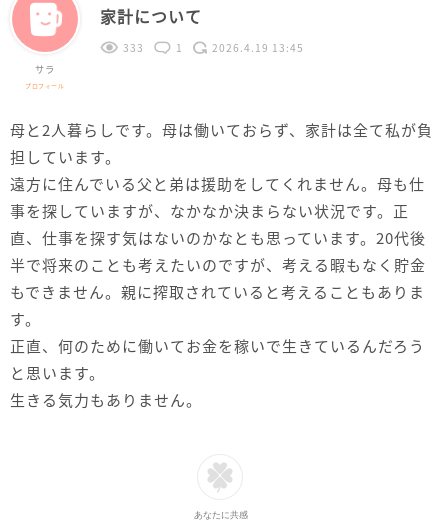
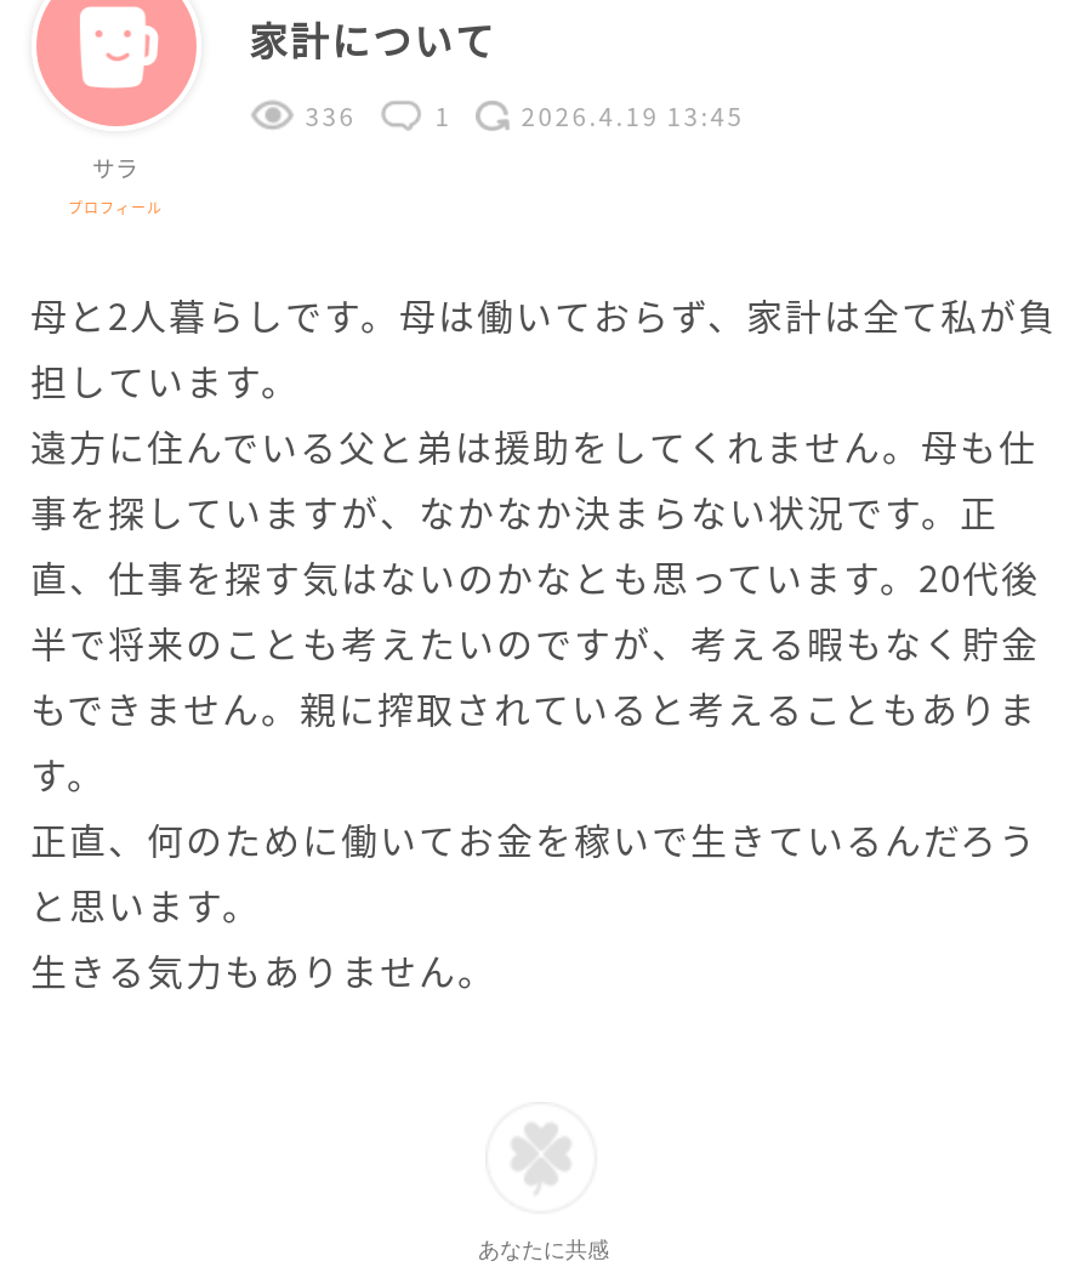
[123,40,144,55] 333 -> [305,97,356,133] 336

